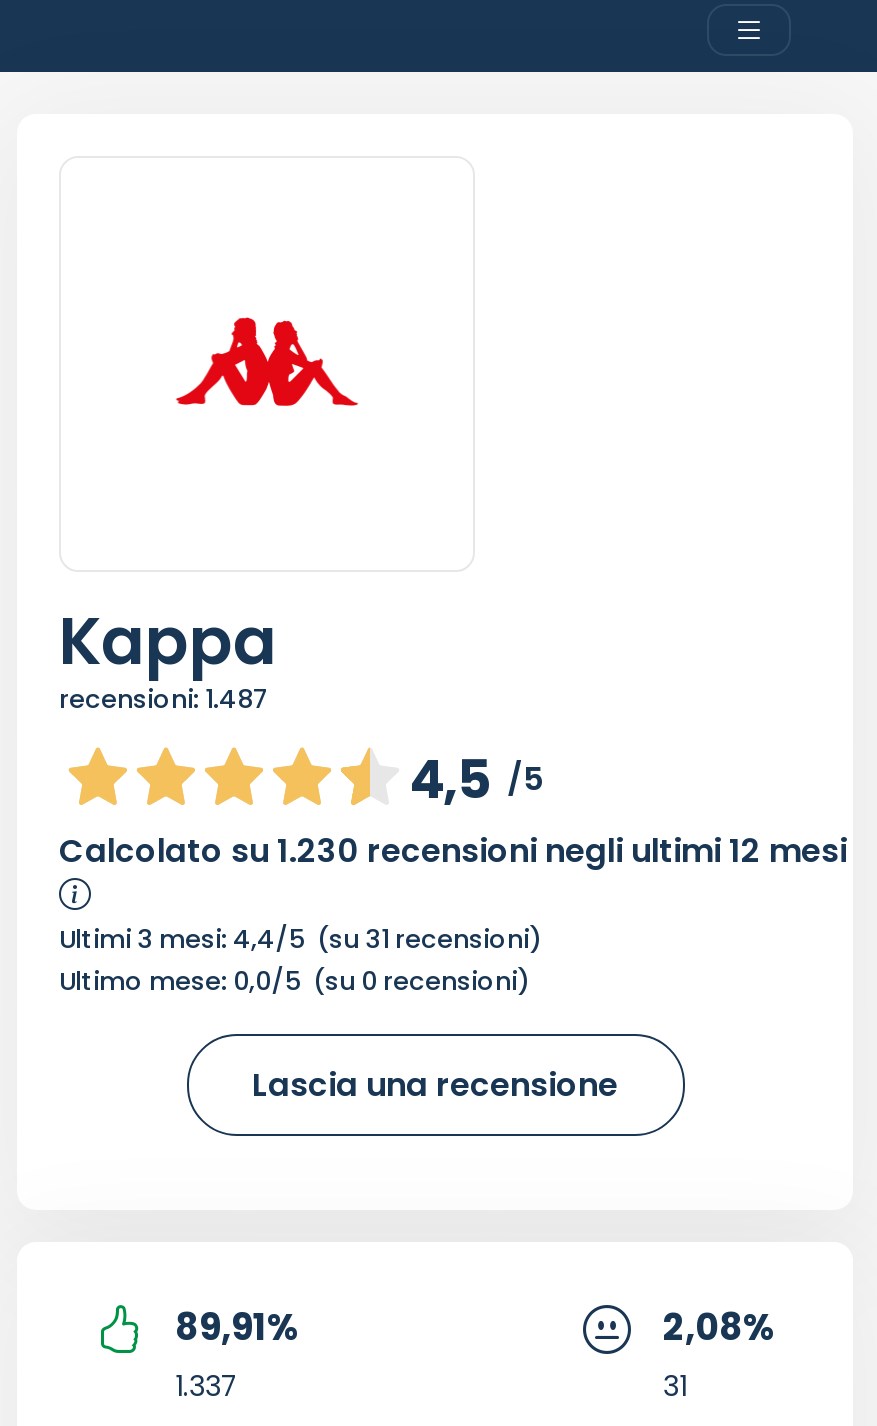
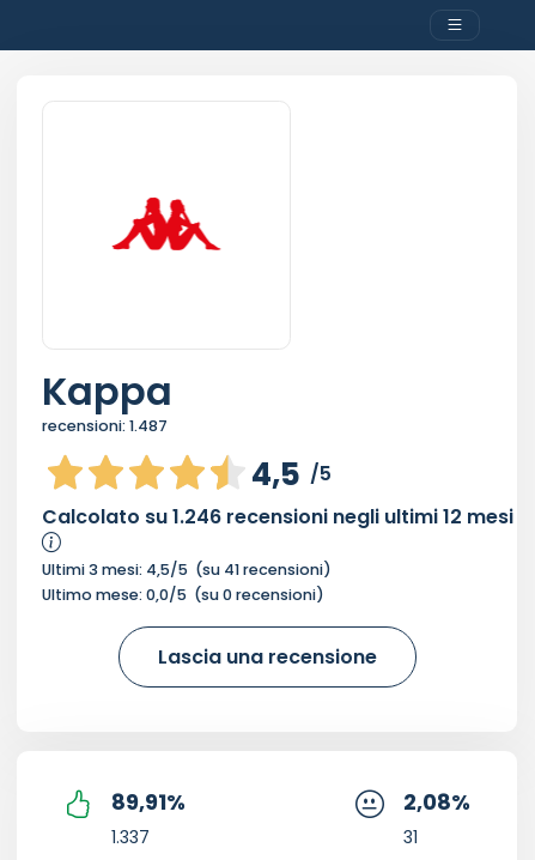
[59,828,847,874] Calcolato su 1.230 recensioni negli ultimi 12 mesi -> [42,503,513,530] Calcolato su 1.246 recensioni negli ultimi 12 mesi
[59,922,543,956] Ultimi 3 mesi: 4,4/5 (su 31 recensioni) -> [42,559,332,579] Ultimi 3 mesi: 4,5/5 (su 41 recensioni)

